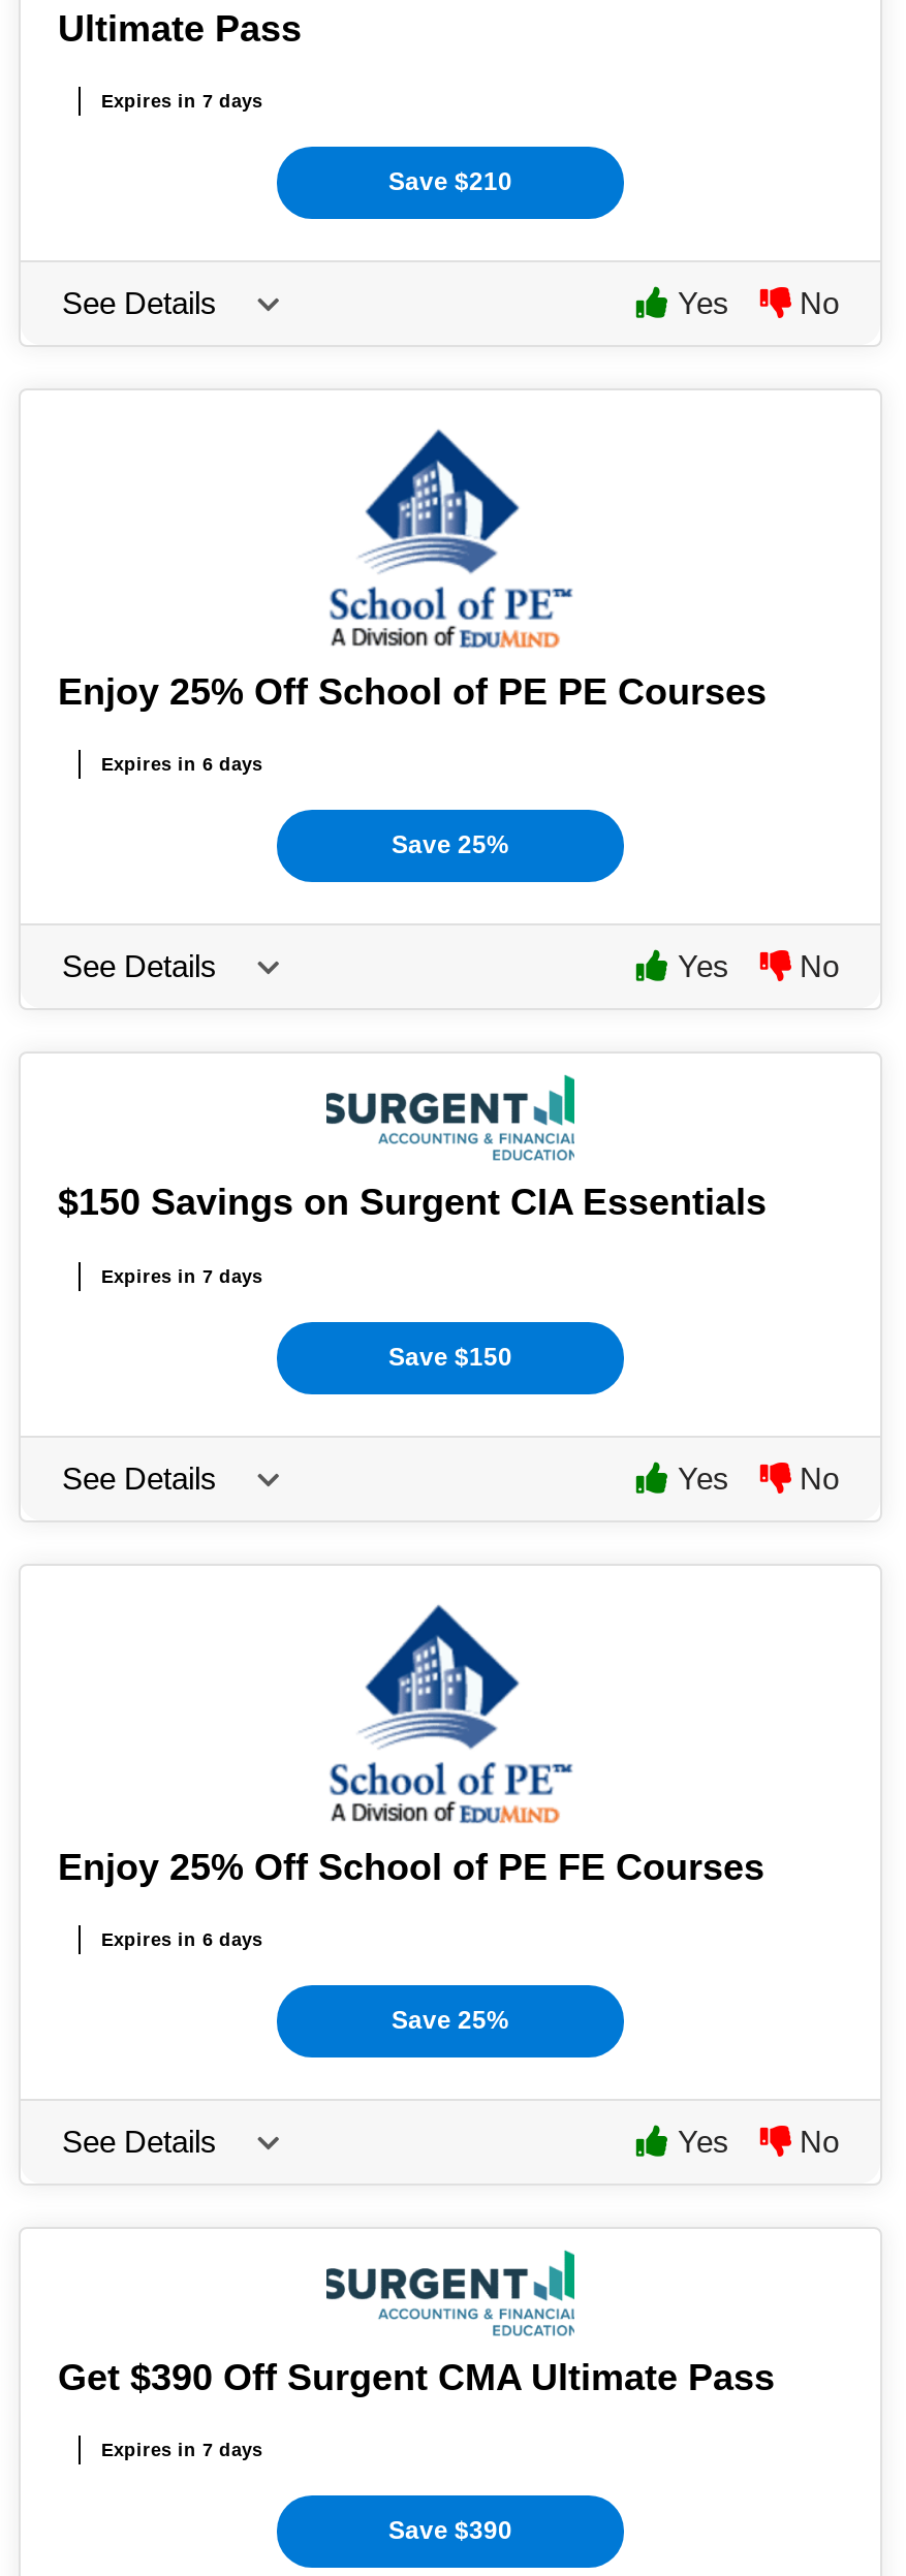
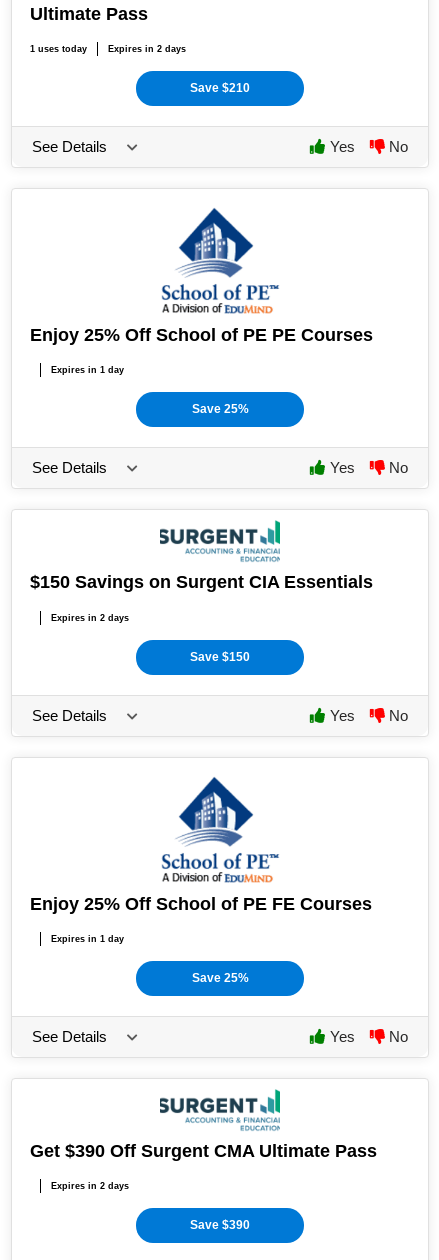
[101,91,262,112] Expires in 7 days -> [30,44,186,54] 1 uses today | Expires in 2 days
[101,755,262,776] Expires in 6 days -> [51,365,124,375] Expires in 1 day
[101,1265,262,1286] Expires in 7 days -> [51,613,129,623] Expires in 2 days
[101,1929,262,1950] Expires in 6 days -> [51,934,124,944] Expires in 1 day
[101,2440,262,2460] Expires in 7 days -> [51,1181,129,1191] Expires in 2 days

